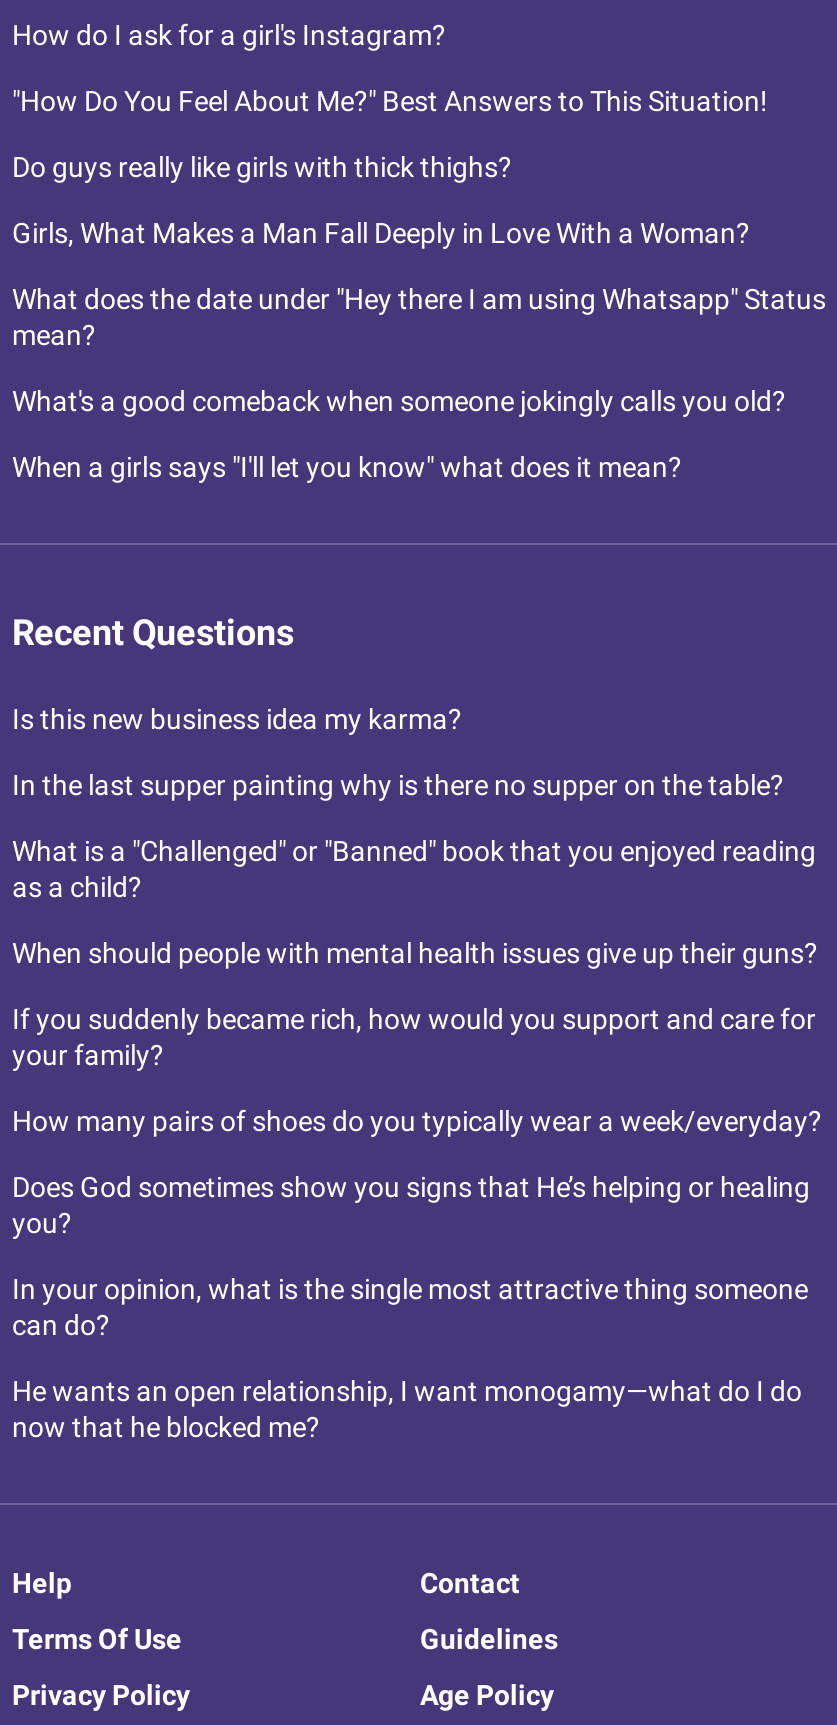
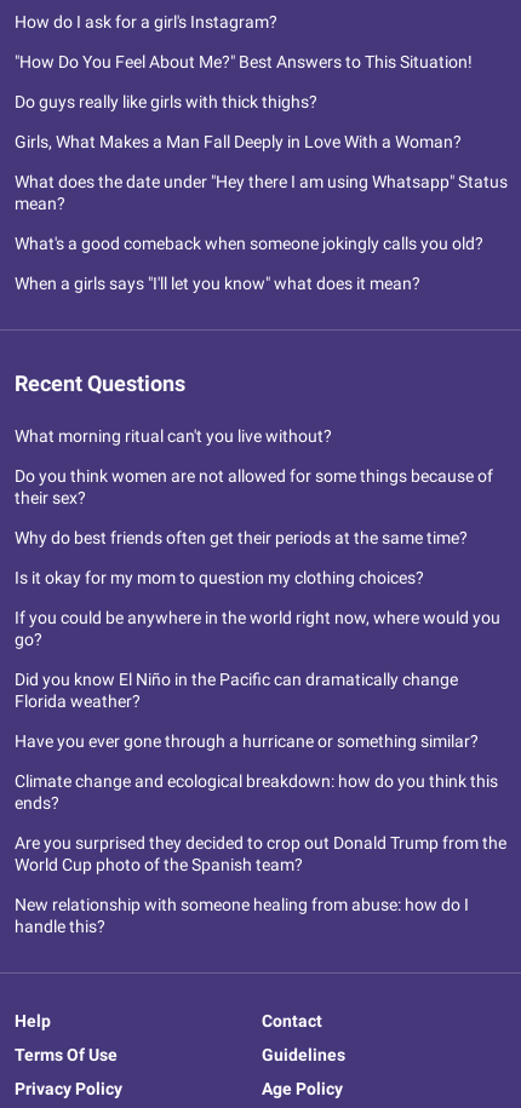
[12,702,822,1442] Is this new business idea my karma? | In the last supper painting why is there no supper on the table? | What is a "Challenged" or "Banned" book that you enjoyed reading | as a child? | When should people with mental health issues give up their guns? | If you suddenly became rich, how would you support and care for | your family? | How many pairs of shoes do you typically wear a week/everyday? | Does God sometimes show you signs that He’s helping or healing | you? | In your opinion, what is the single most attractive thing someone | can do? | He wants an open relationship, I want monogamy—what do I do | now that he blocked me? -> [15,426,506,936] What morning ritual can't you live without? | Do you think women are not allowed for some things because of | their sex? | Why do best friends often get their periods at the same time? | Is it okay for my mom to question my clothing choices? | If you could be anywhere in the world right now, where would you | go? | Did you know El Niño in the Pacific can dramatically change | Florida weather? | Have you ever gone through a hurricane or something similar? | Climate change and ecological breakdown: how do you think this | ends? | Are you surprised they decided to crop out Donald Trump from the | World Cup photo of the Spanish team? | New relationship with someone healing from abuse: how do I | handle this?

